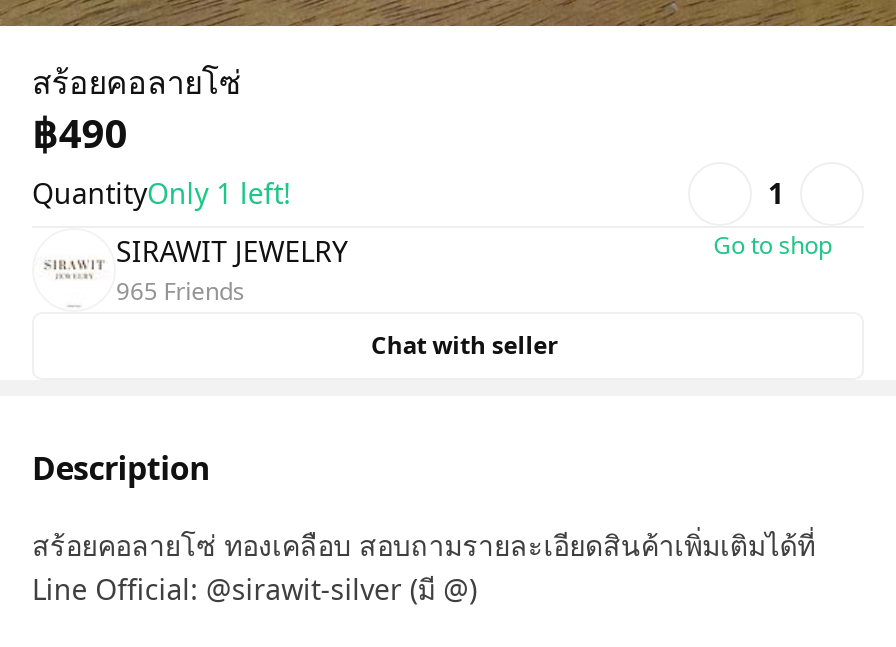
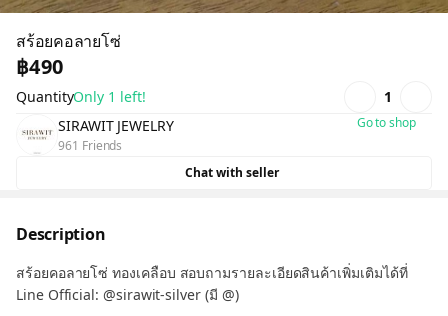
[116,274,245,308] 965 Friends -> [58,137,122,154] 961 Friends

